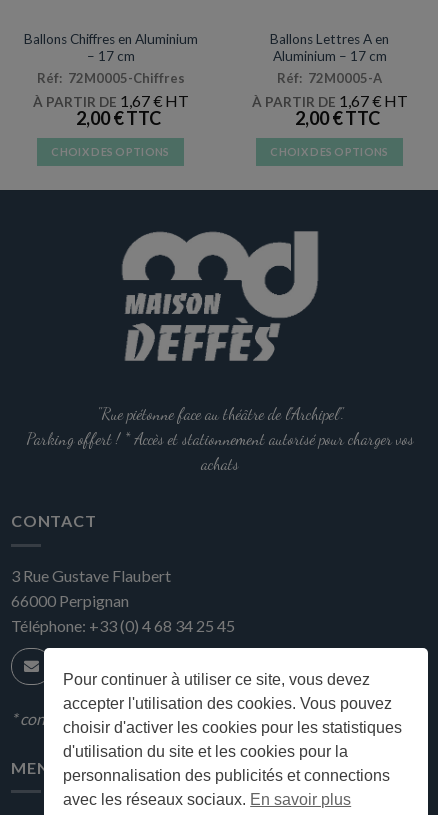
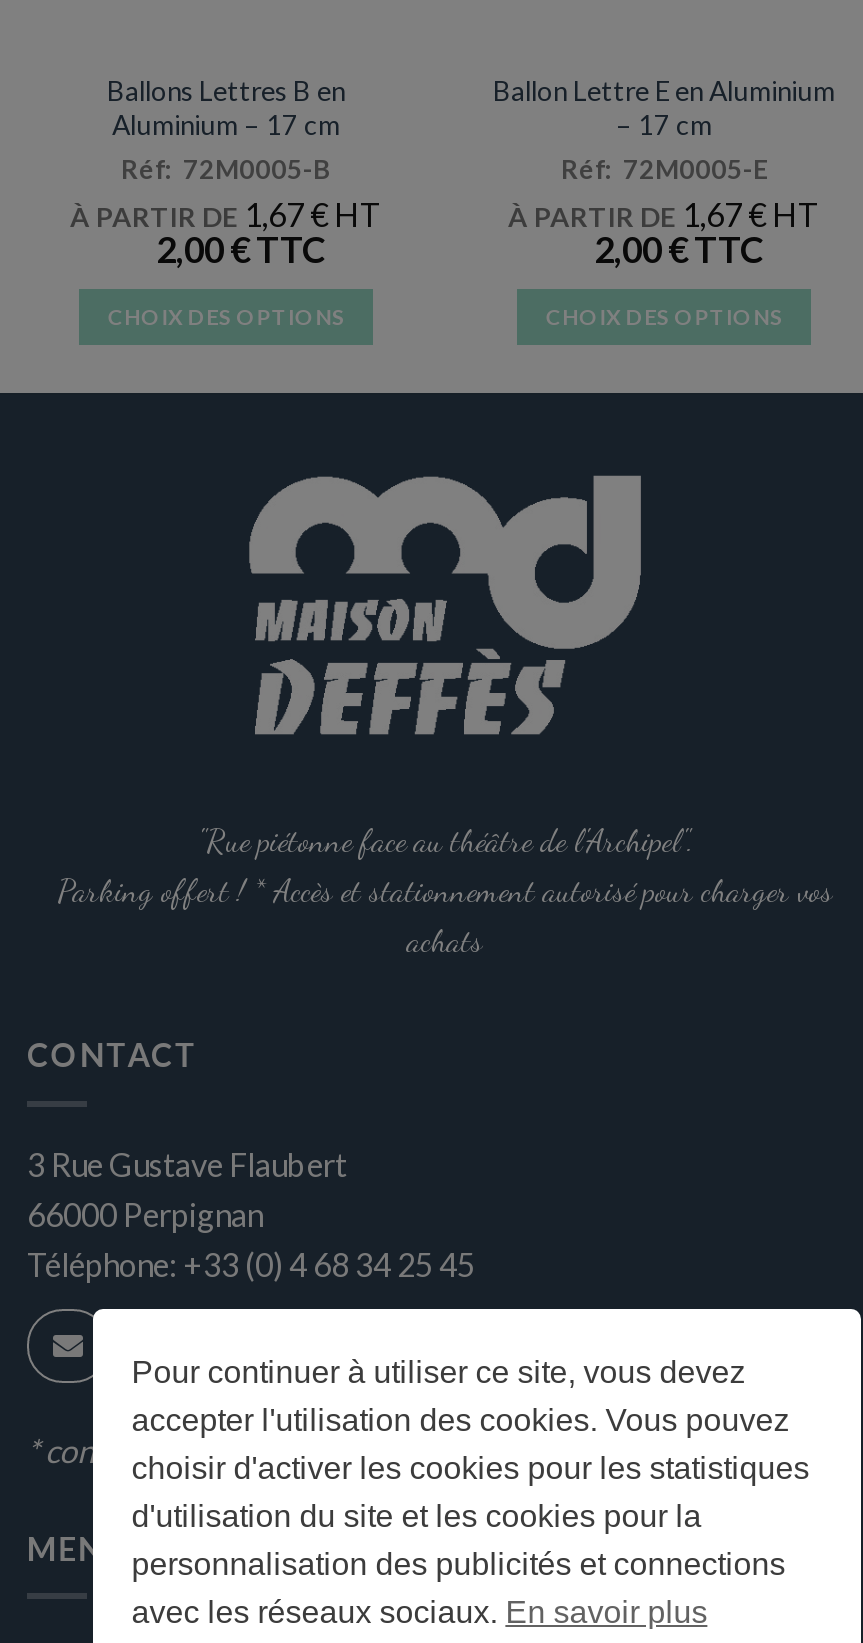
[23,31,197,86] Ballons Chiffres en Aluminium | – 17 cm | Réf: 72M0005-Chiffres -> [107,74,345,185] Ballons Lettres B en | Aluminium – 17 cm | Réf: 72M0005-B
[270,31,389,86] Ballons Lettres A en | Aluminium – 17 cm | Réf: 72M0005-A -> [493,74,835,185] Ballon Lettre E en Aluminium | – 17 cm | Réf: 72M0005-E

